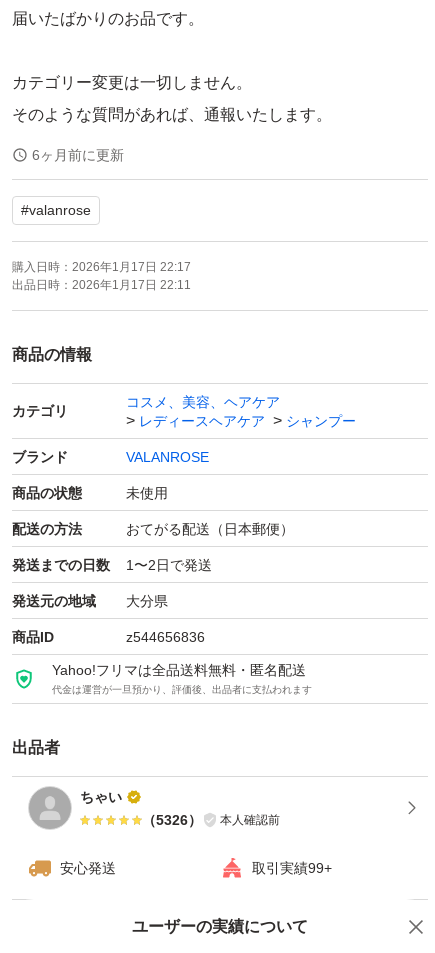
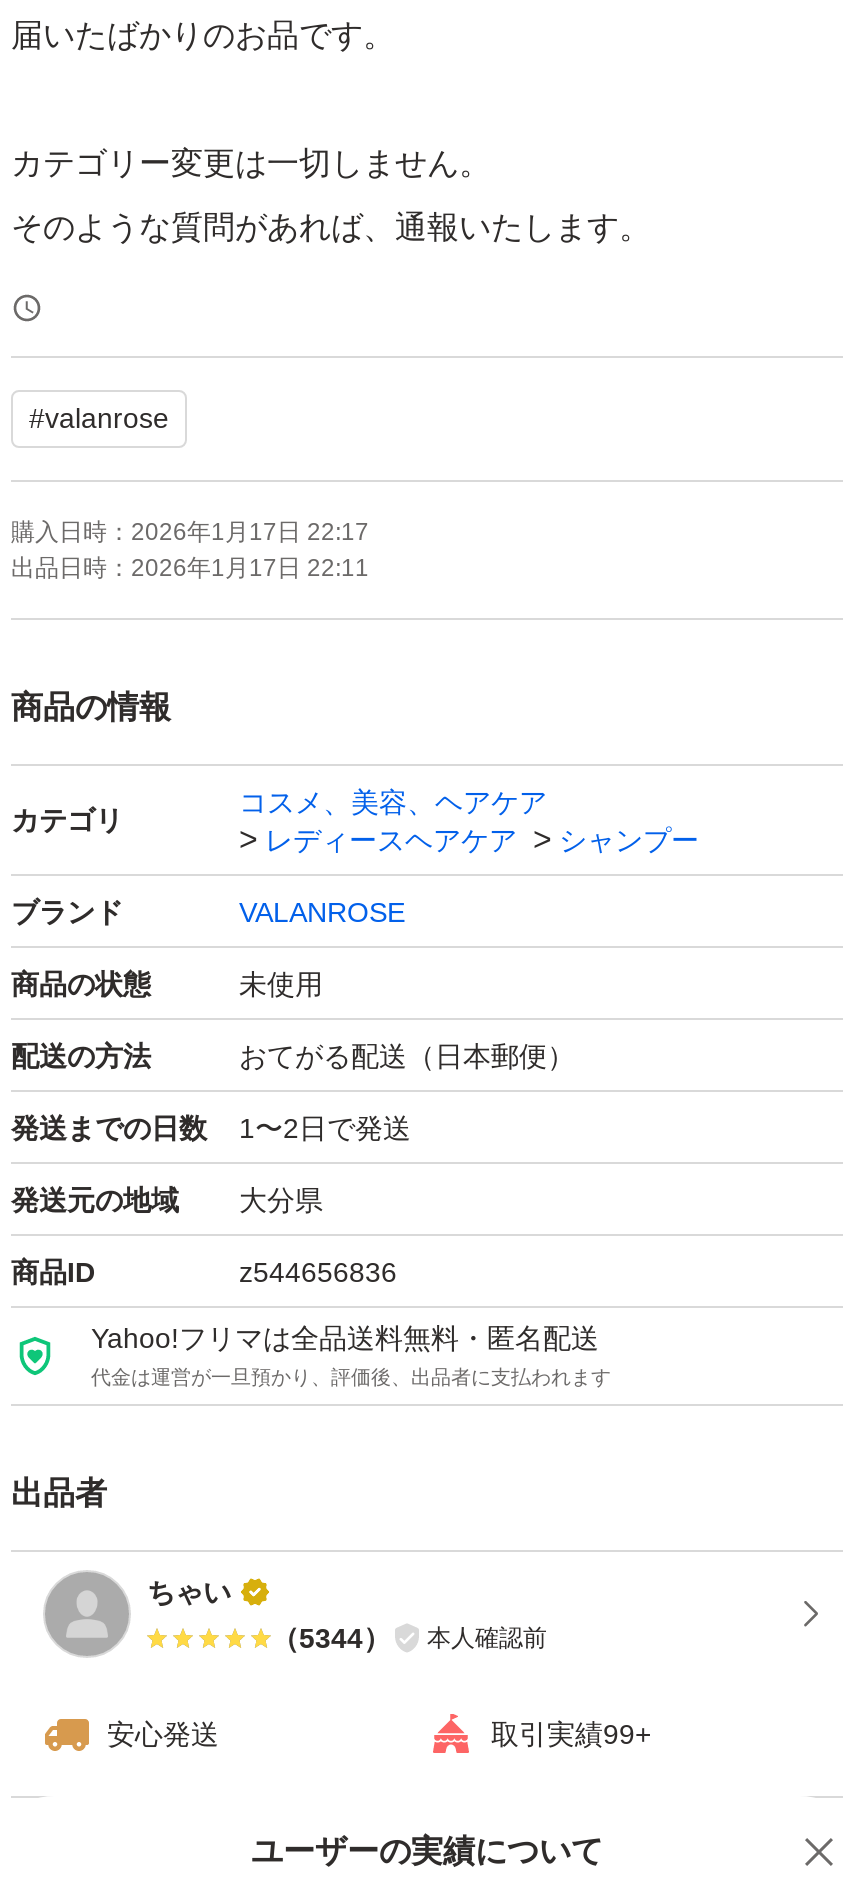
[32,147,124,163] 6ヶ月前に更新 -> none
[142,812,280,828] （5326） 本人確認前 -> [271,1622,547,1654] （5344） 本人確認前

